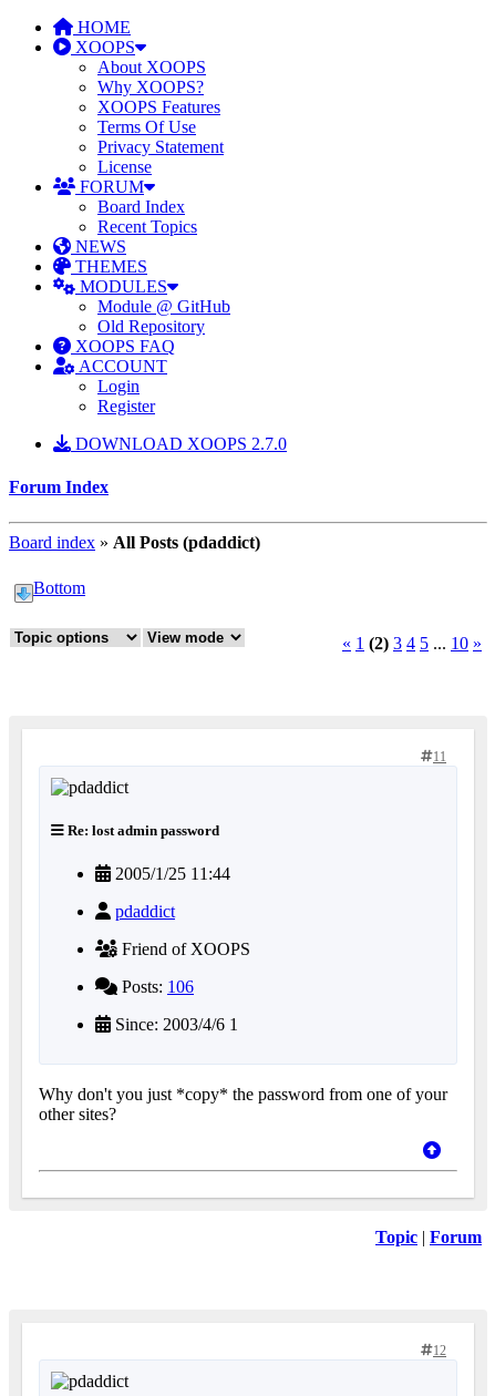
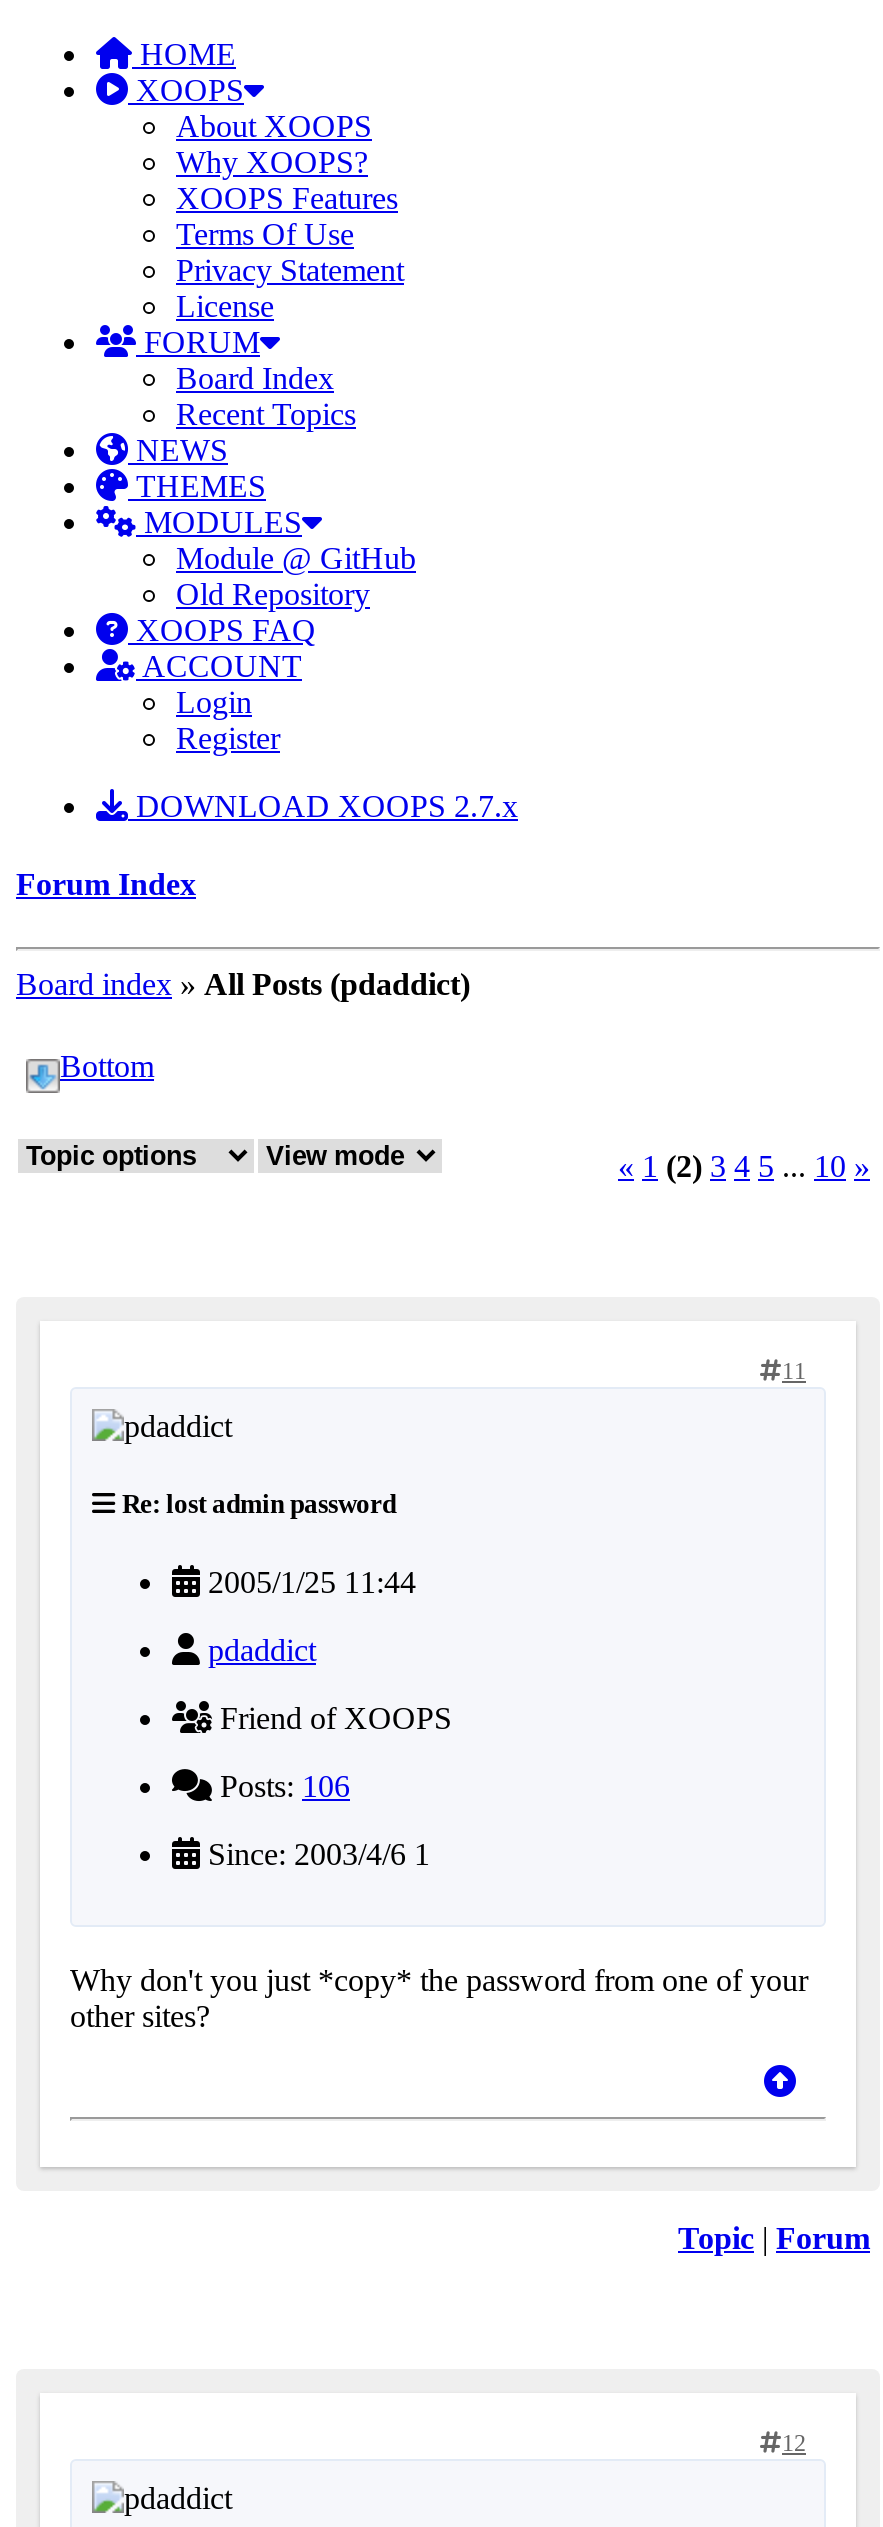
[71,434,287,453] DOWNLOAD XOOPS 2.7.0 -> [128,789,518,823] DOWNLOAD XOOPS 2.7.x

